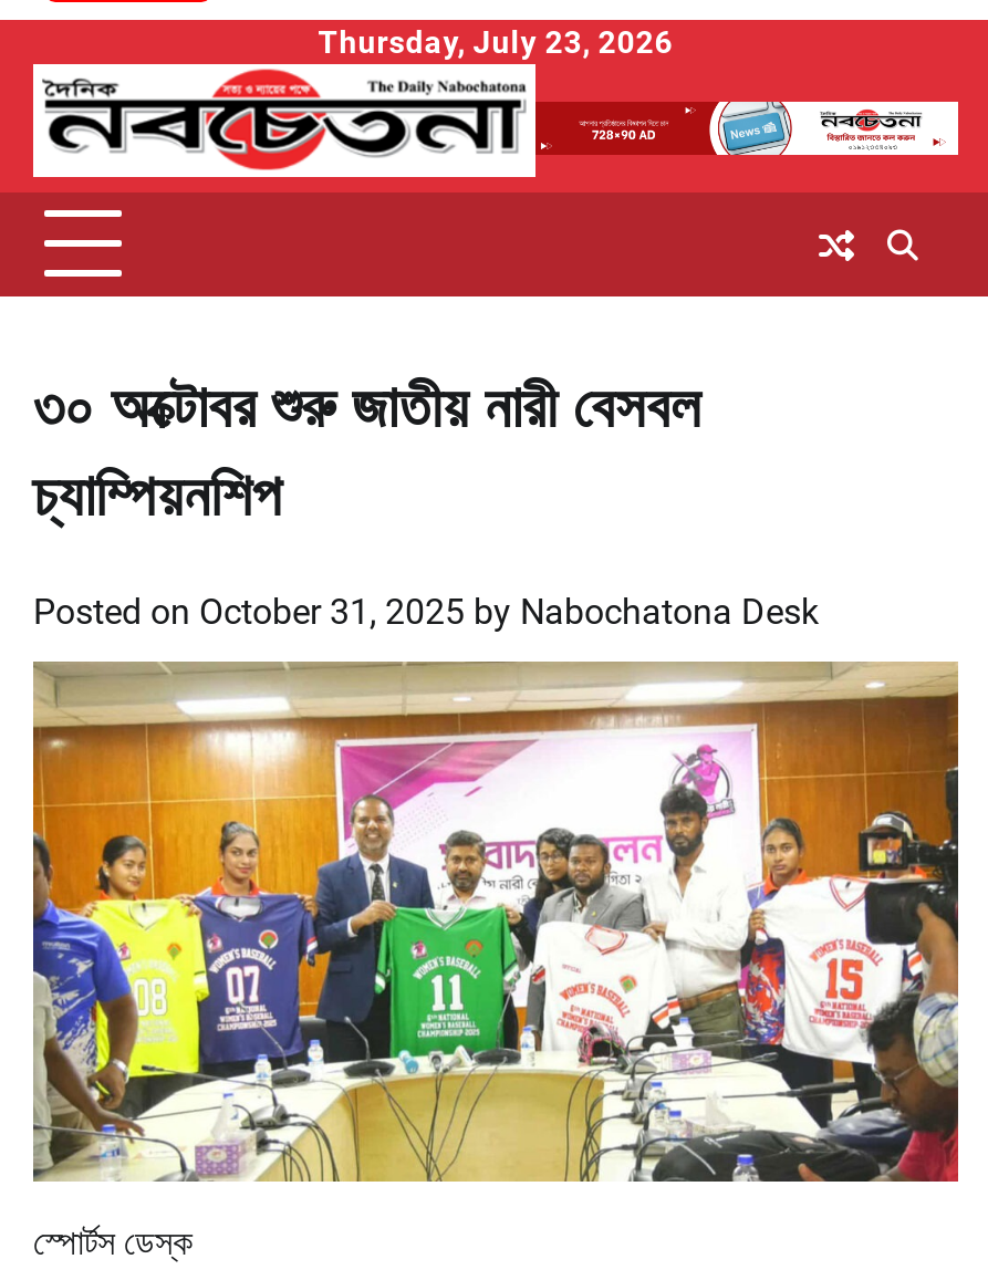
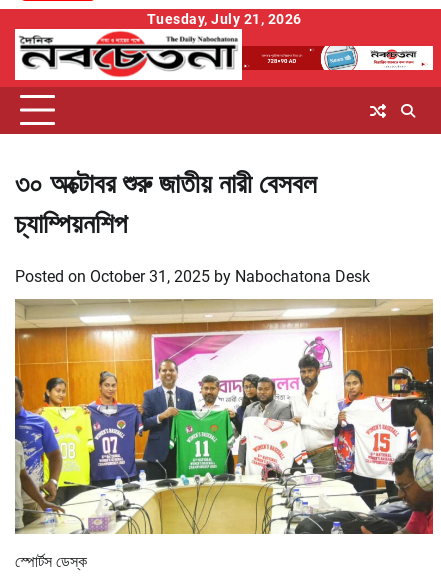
[318,24,673,60] Thursday, July 23, 2026 -> [146,11,301,27] Tuesday, July 21, 2026

